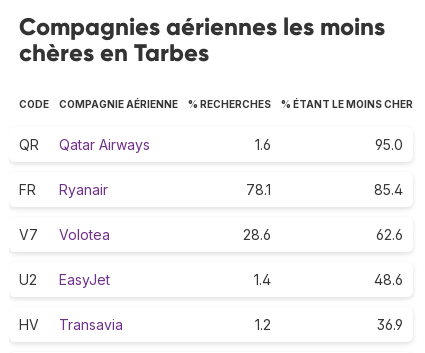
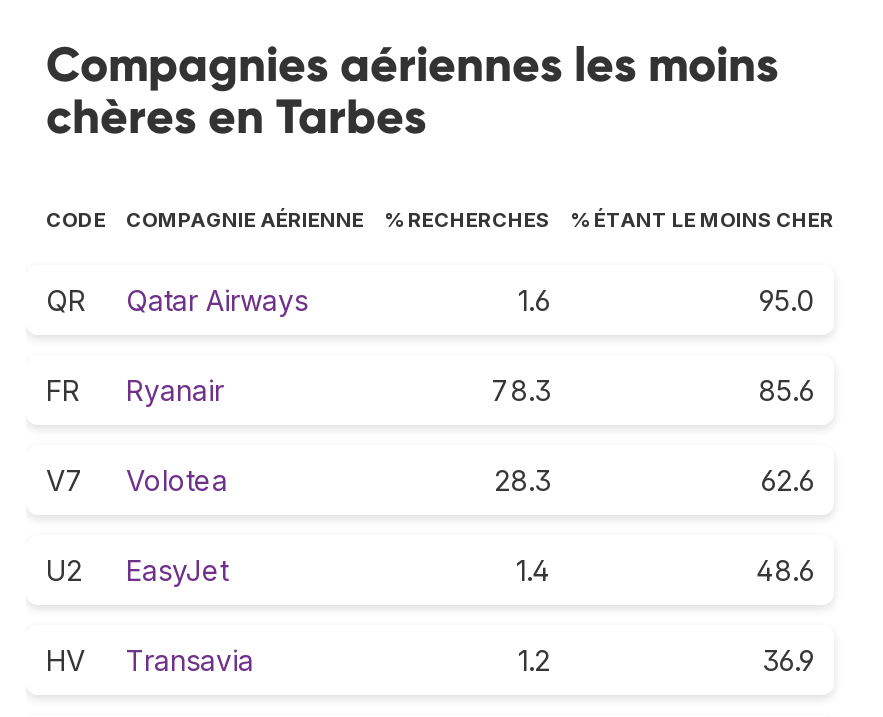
[246,181,271,198] 78.1 -> [492,372,550,406] 78.3
[374,181,403,198] 85.4 -> [758,372,814,406] 85.6
[243,226,271,243] 28.6 -> [494,462,550,496] 28.3

